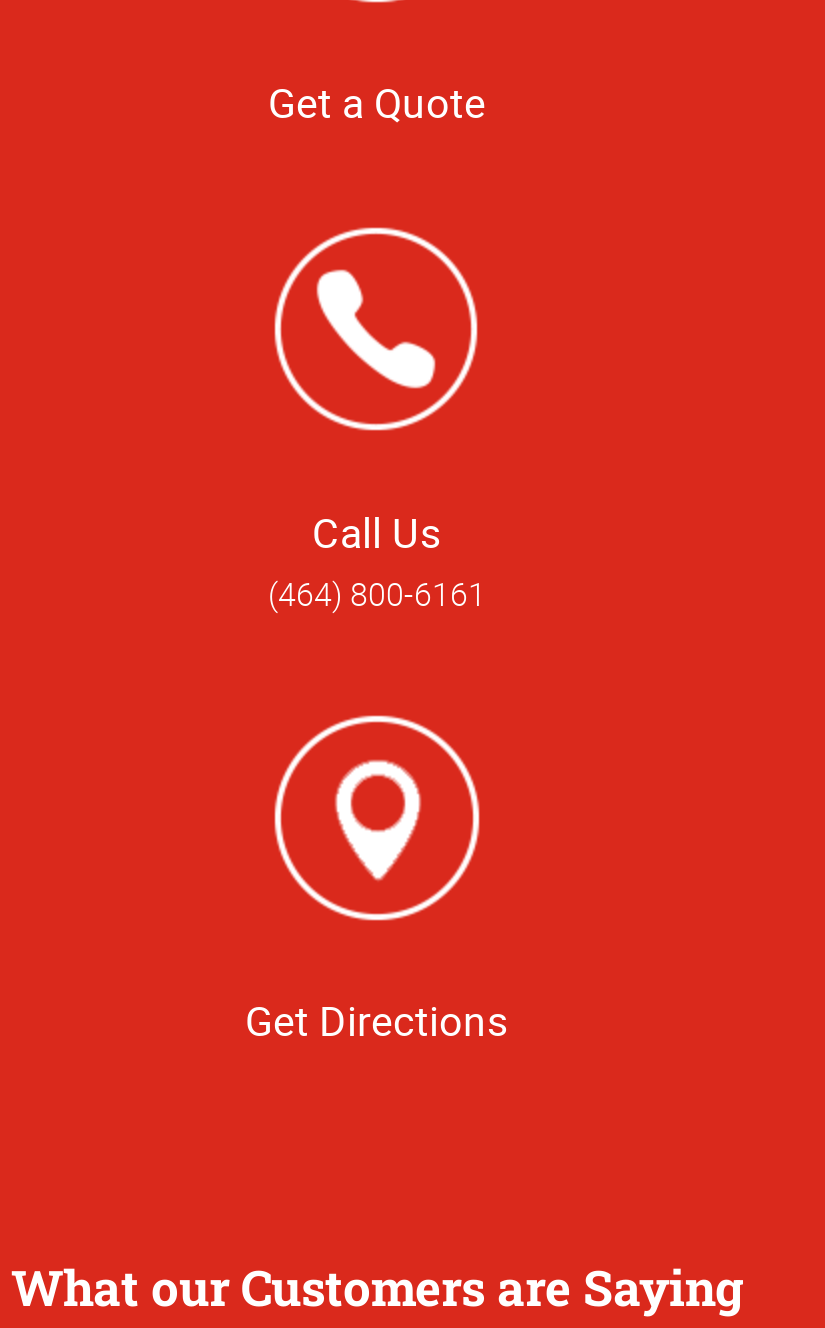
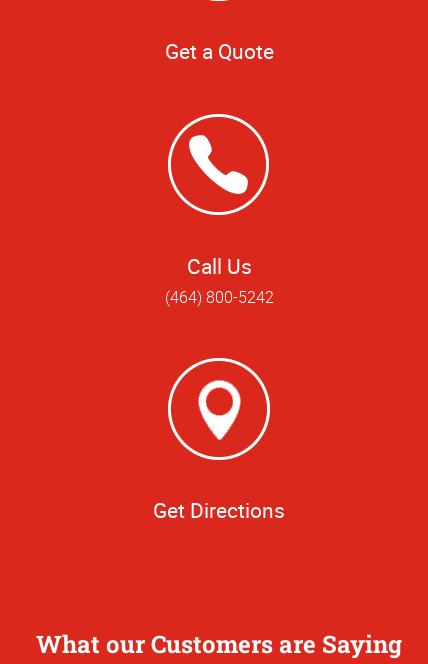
[268,571,486,615] (464) 800-6161 -> [164,285,273,307] (464) 800-5242

